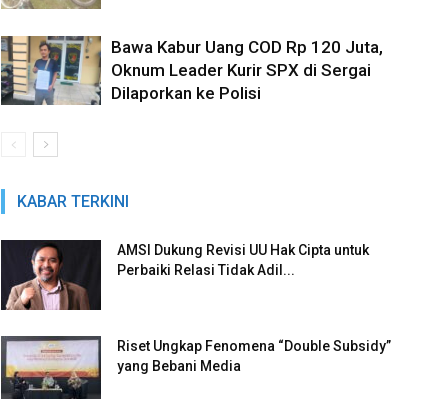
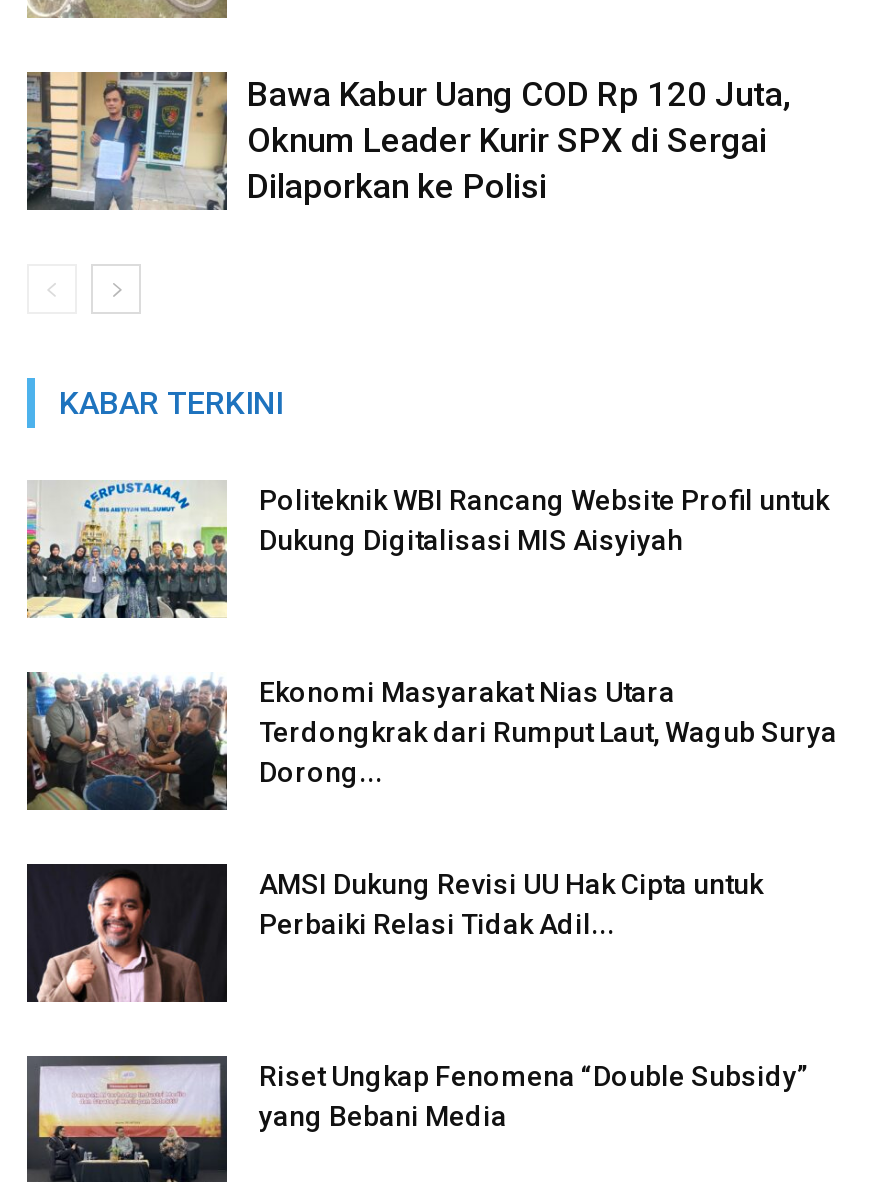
none -> [25,480,829,620] [image] | Politeknik WBI Rancang Website Profil untuk | Dukung Digitalisasi MIS Aisyiyah
none -> [27,672,837,812] [image] | Ekonomi Masyarakat Nias Utara | Terdongkrak dari Rumput Laut, Wagub Surya | Dorong...

